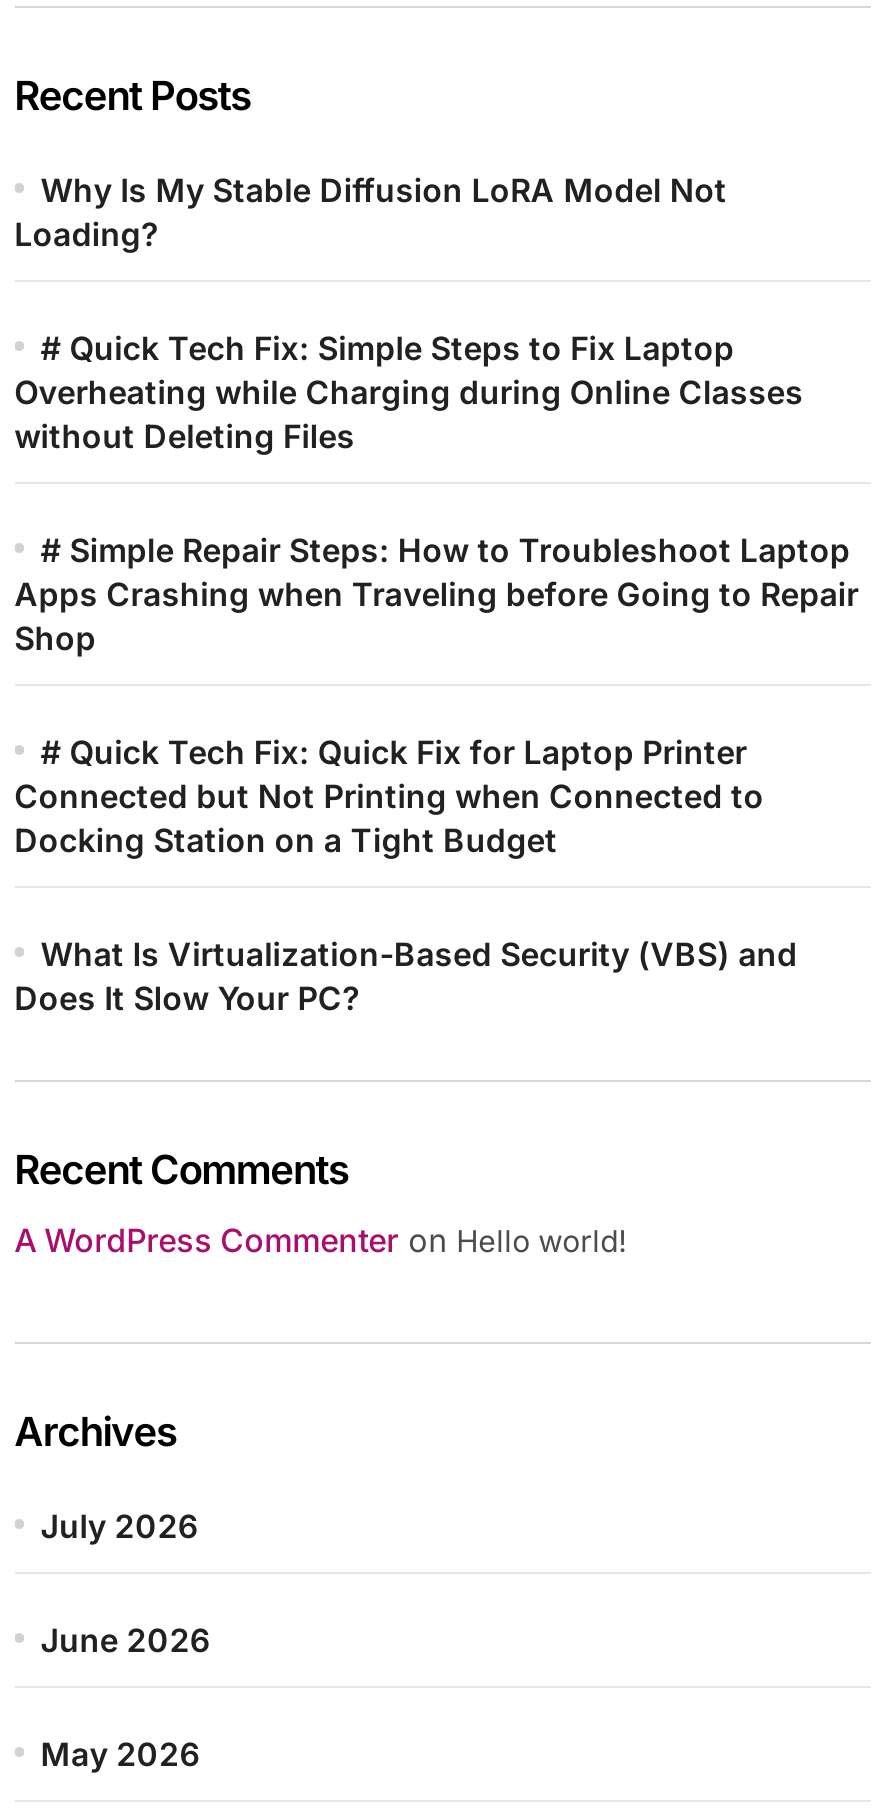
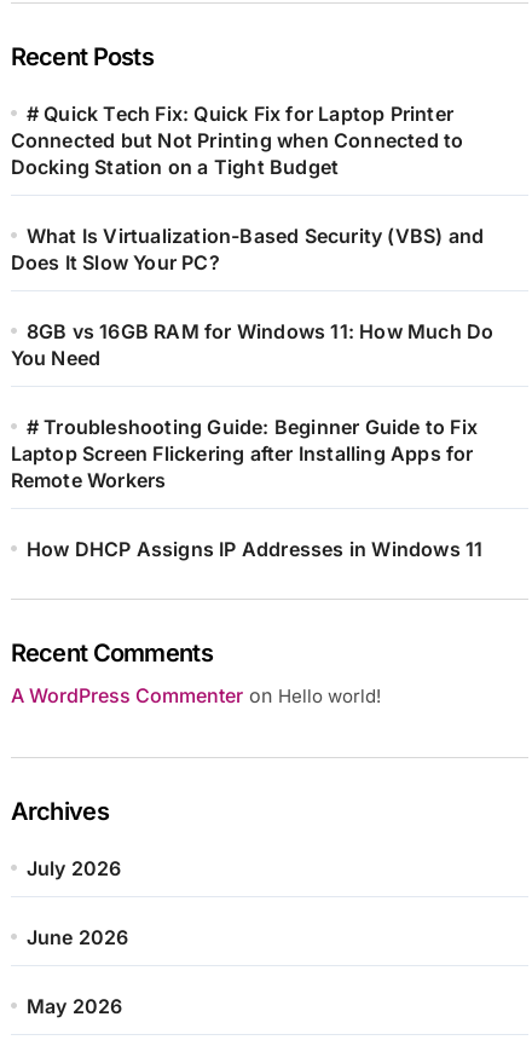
[14,169,859,657] Why Is My Stable Diffusion LoRA Model Not | Loading? | # Quick Tech Fix: Simple Steps to Fix Laptop | Overheating while Charging during Online Classes | without Deleting Files | # Simple Repair Steps: How to Troubleshoot Laptop | Apps Crashing when Traveling before Going to Repair | Shop -> none
moved [14,731,797,1017] -> [10,101,484,274]: # Quick Tech Fix: Quick Fix for Laptop Printer | Connected but Not Printing when Connected to | Docking Station on a Tight Budget | What Is Virtualization-Based Security (VBS) and | Does It Slow Your PC?
none -> [10,319,494,561] 8GB vs 16GB RAM for Windows 11: How Much Do | You Need | # Troubleshooting Guide: Beginner Guide to Fix | Laptop Screen Flickering after Installing Apps for | Remote Workers | How DHCP Assigns IP Addresses in Windows 11

